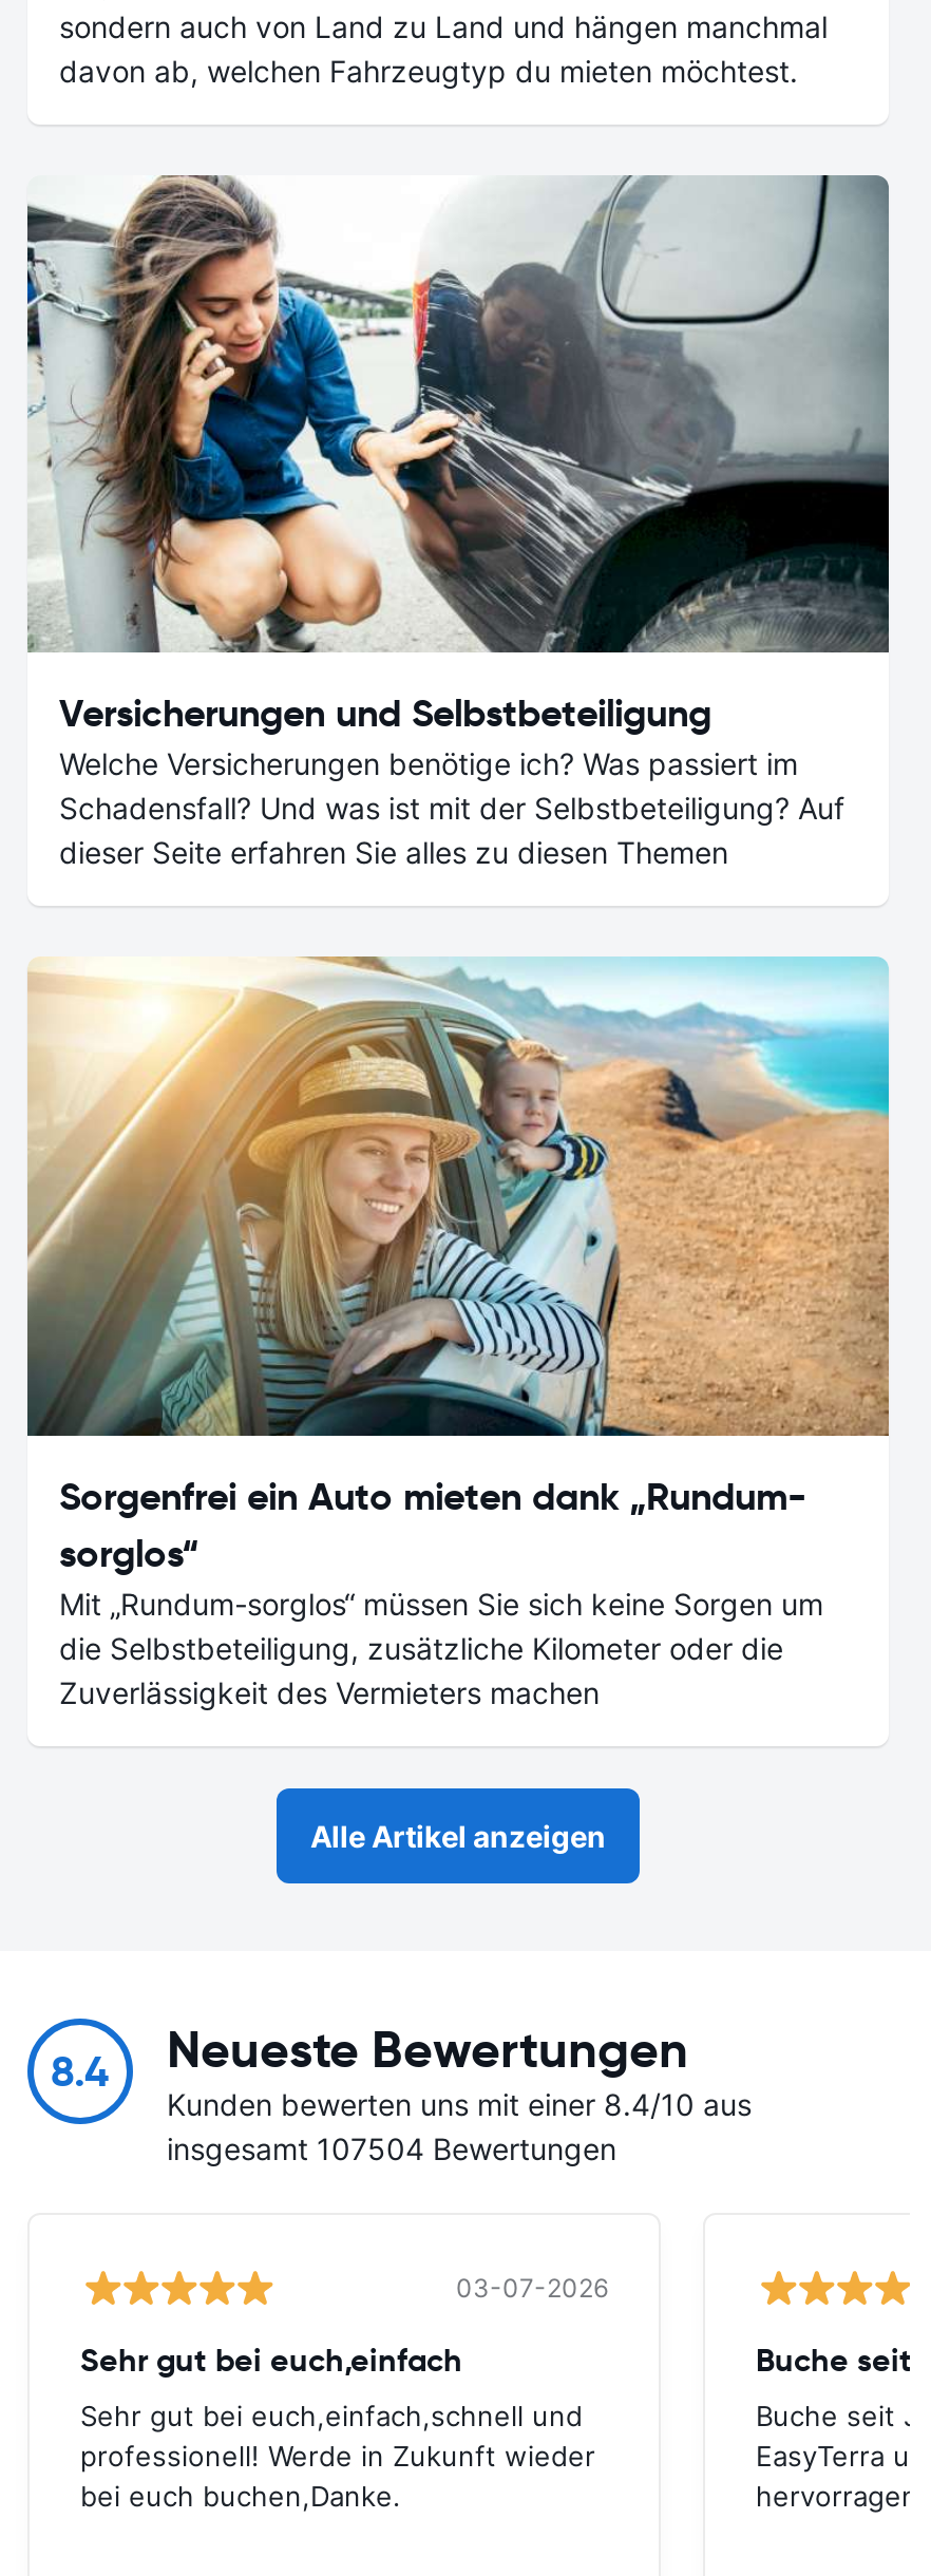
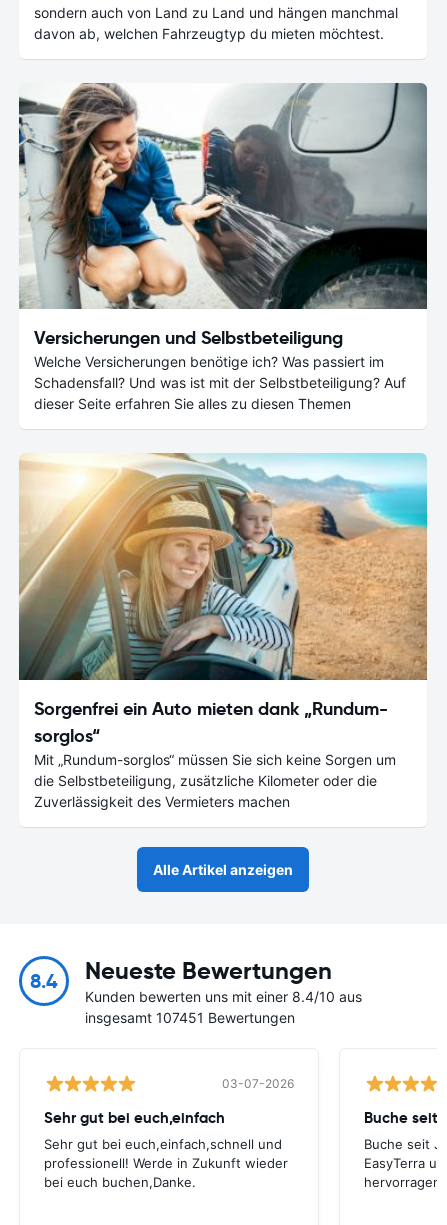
[167,2130,616,2166] insgesamt 107504 Bewertungen -> [85,1009,295,1026] insgesamt 107451 Bewertungen

